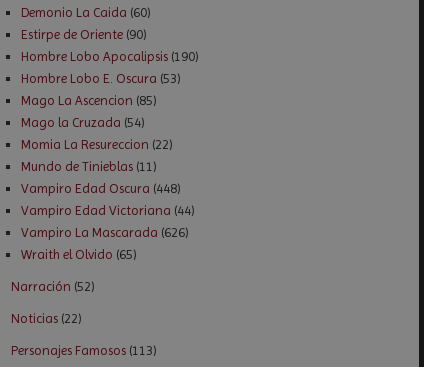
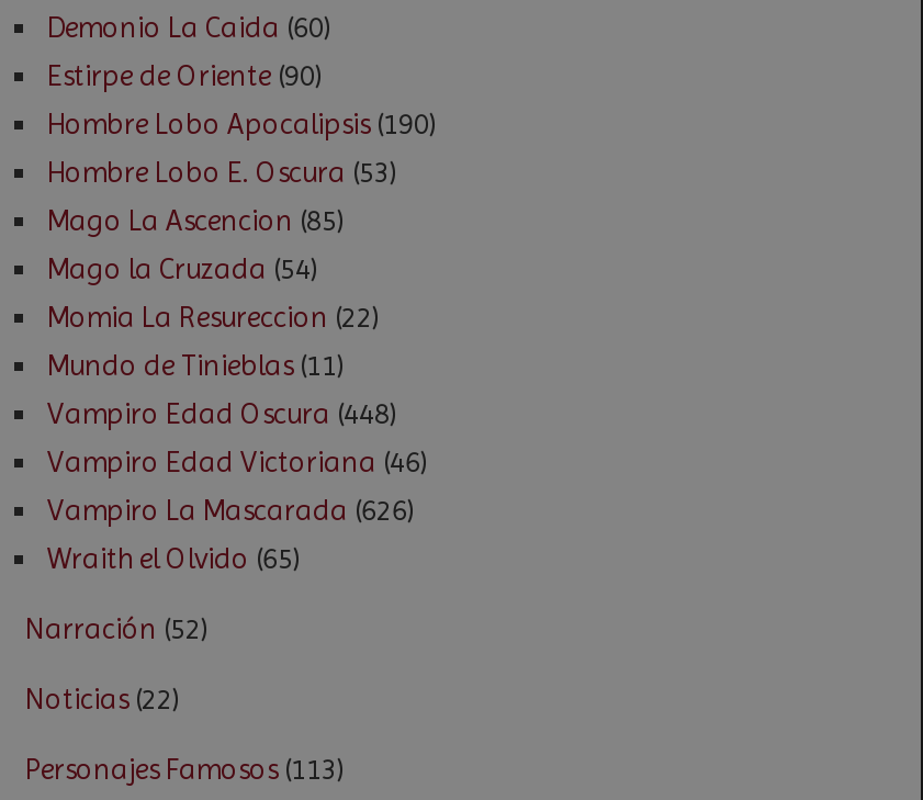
[21,203,195,218] Vampiro Edad Victoriana (44) -> [47,445,429,478] Vampiro Edad Victoriana (46)

